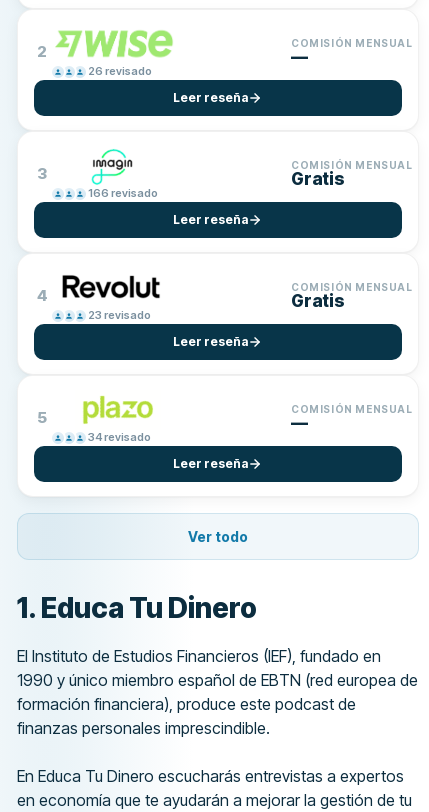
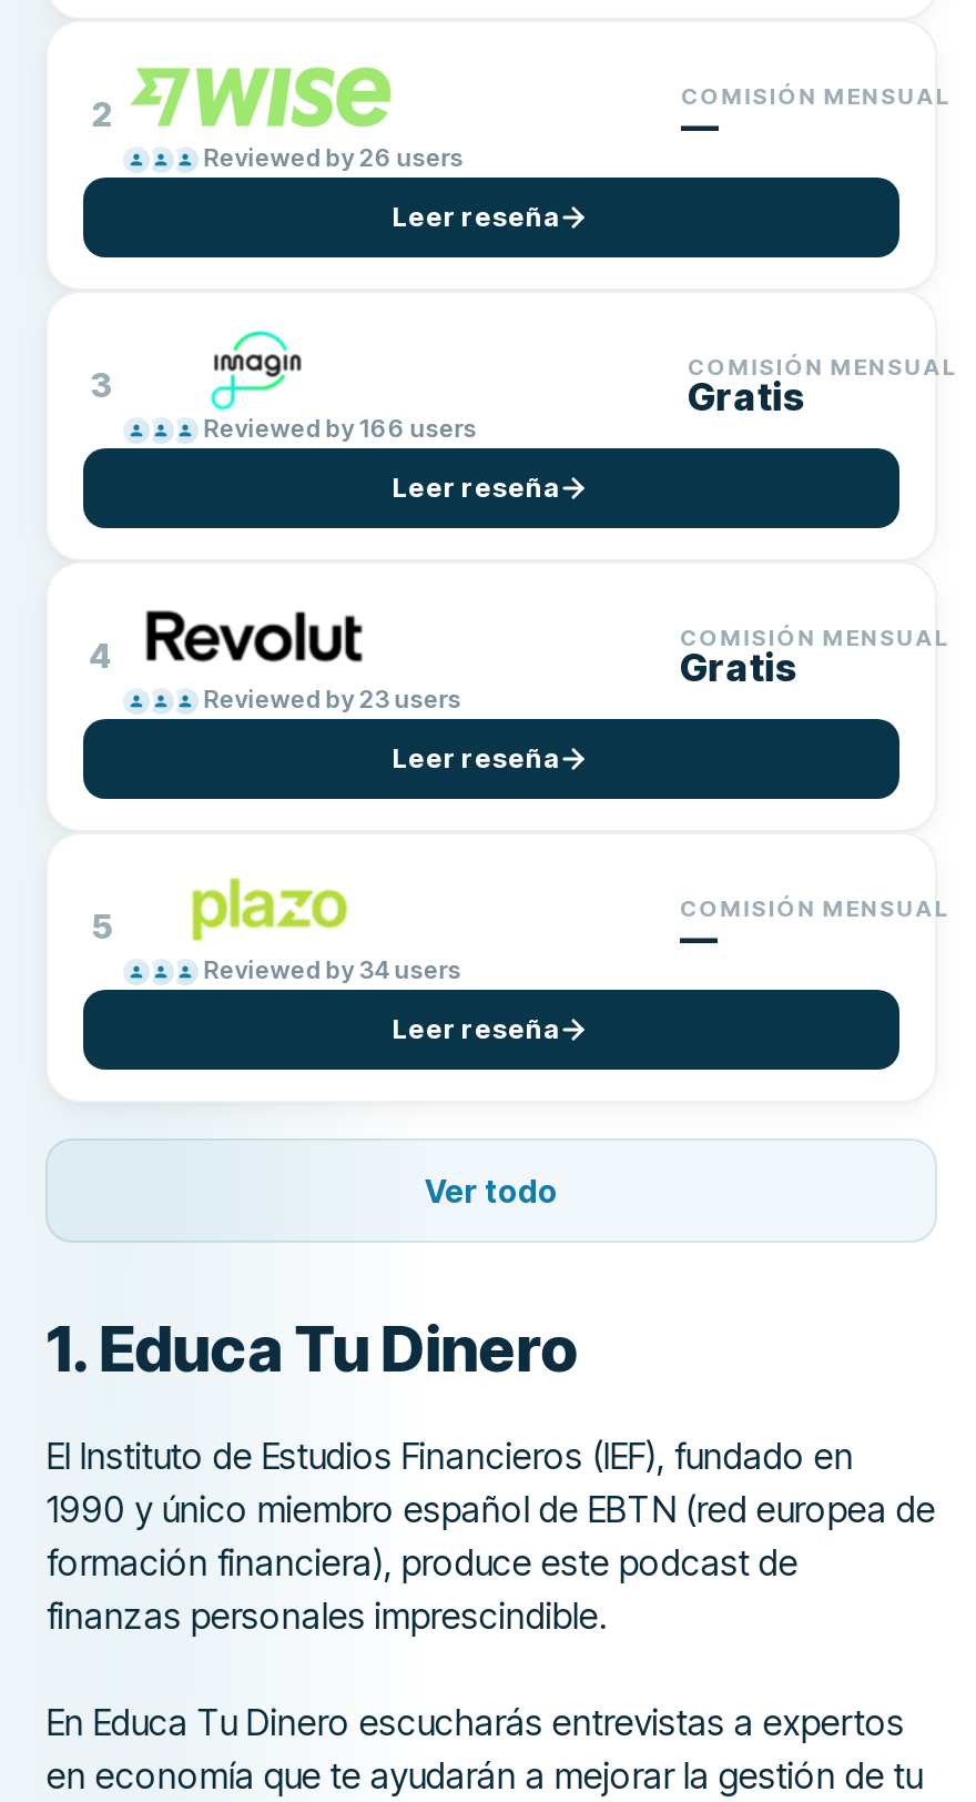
[88,64,152,78] 26 revisado -> [204,142,463,174] Reviewed by 26 users
[88,186,158,200] 166 revisado -> [204,413,476,444] Reviewed by 166 users
[88,308,151,322] 23 revisado -> [204,684,461,715] Reviewed by 23 users
[88,430,151,444] 34 revisado -> [204,955,461,986] Reviewed by 34 users

